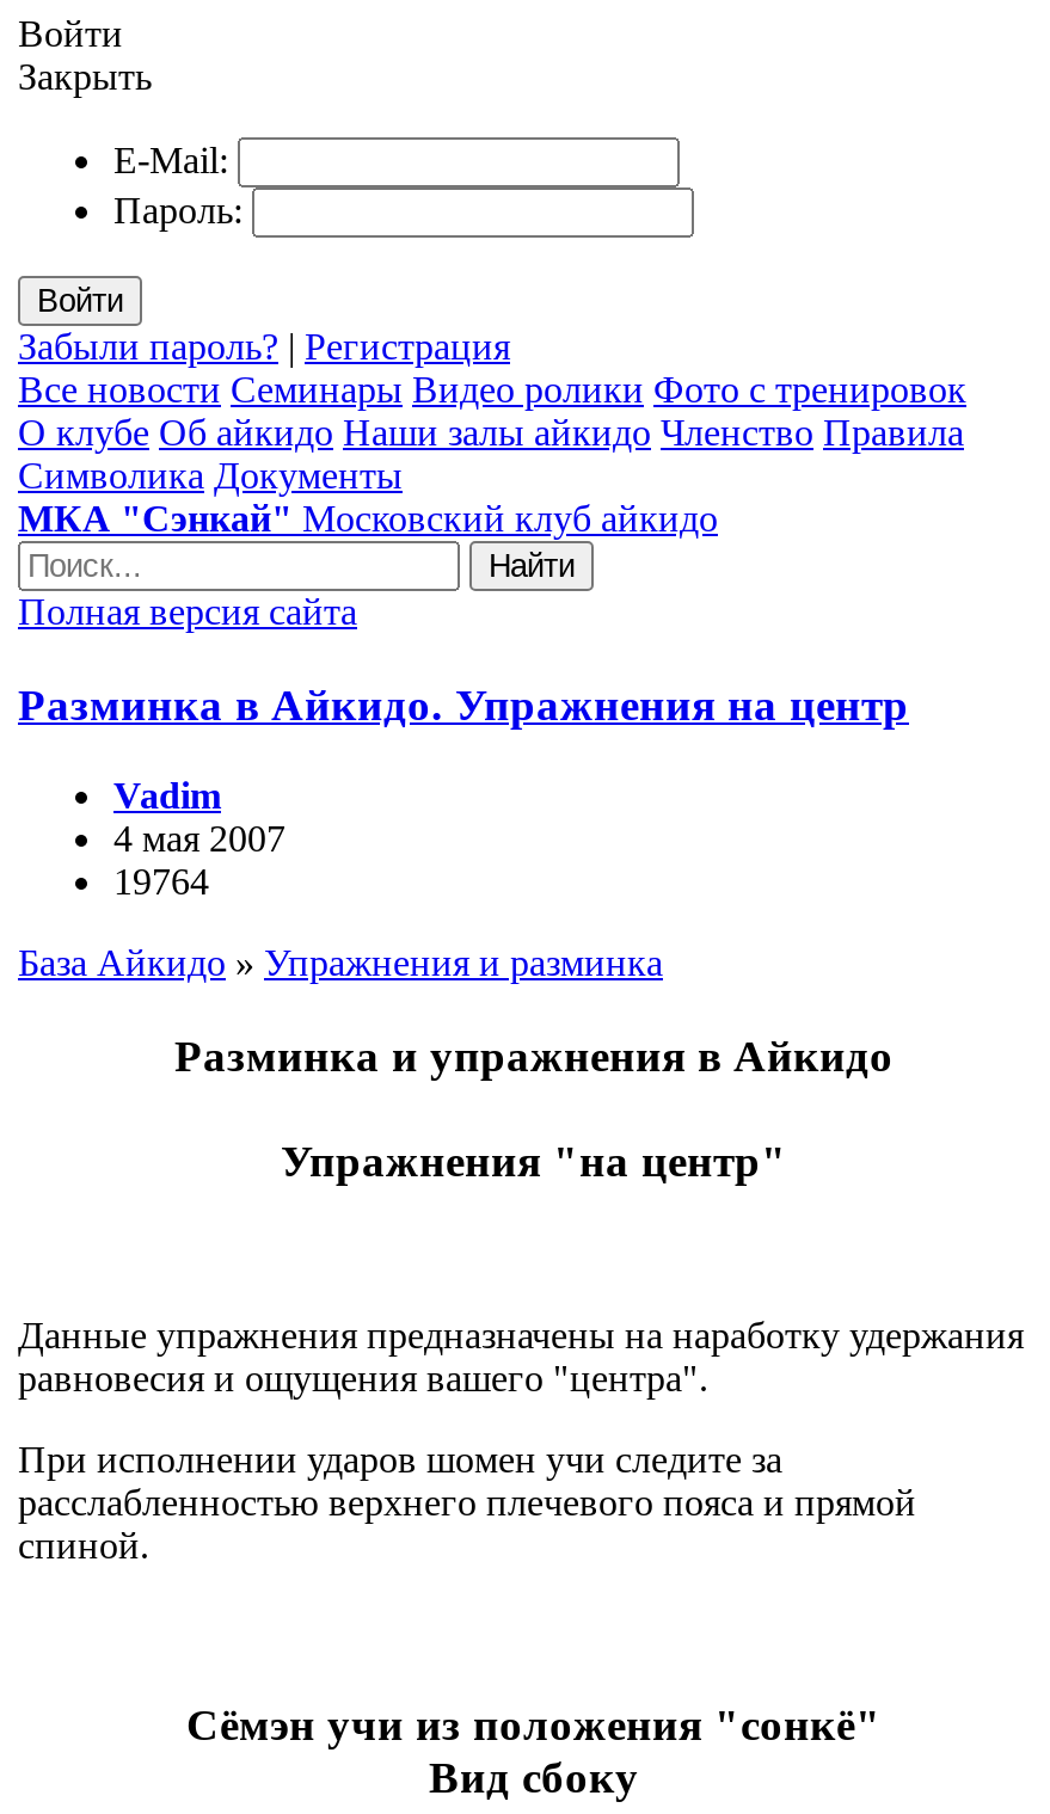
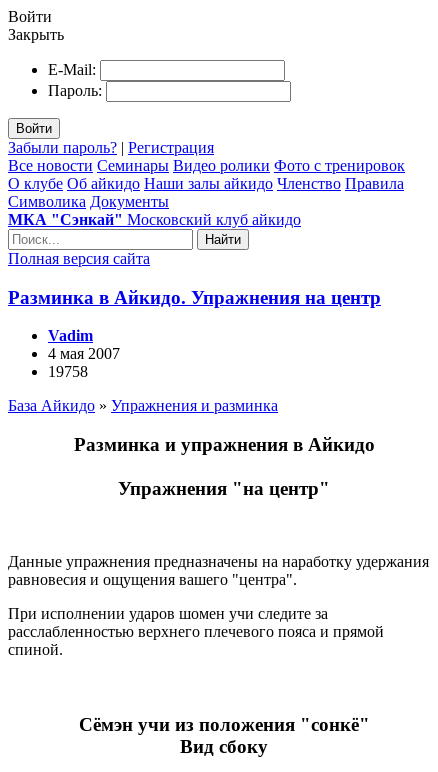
[113,862,209,903] 19764 -> [48,363,88,380] 19758

